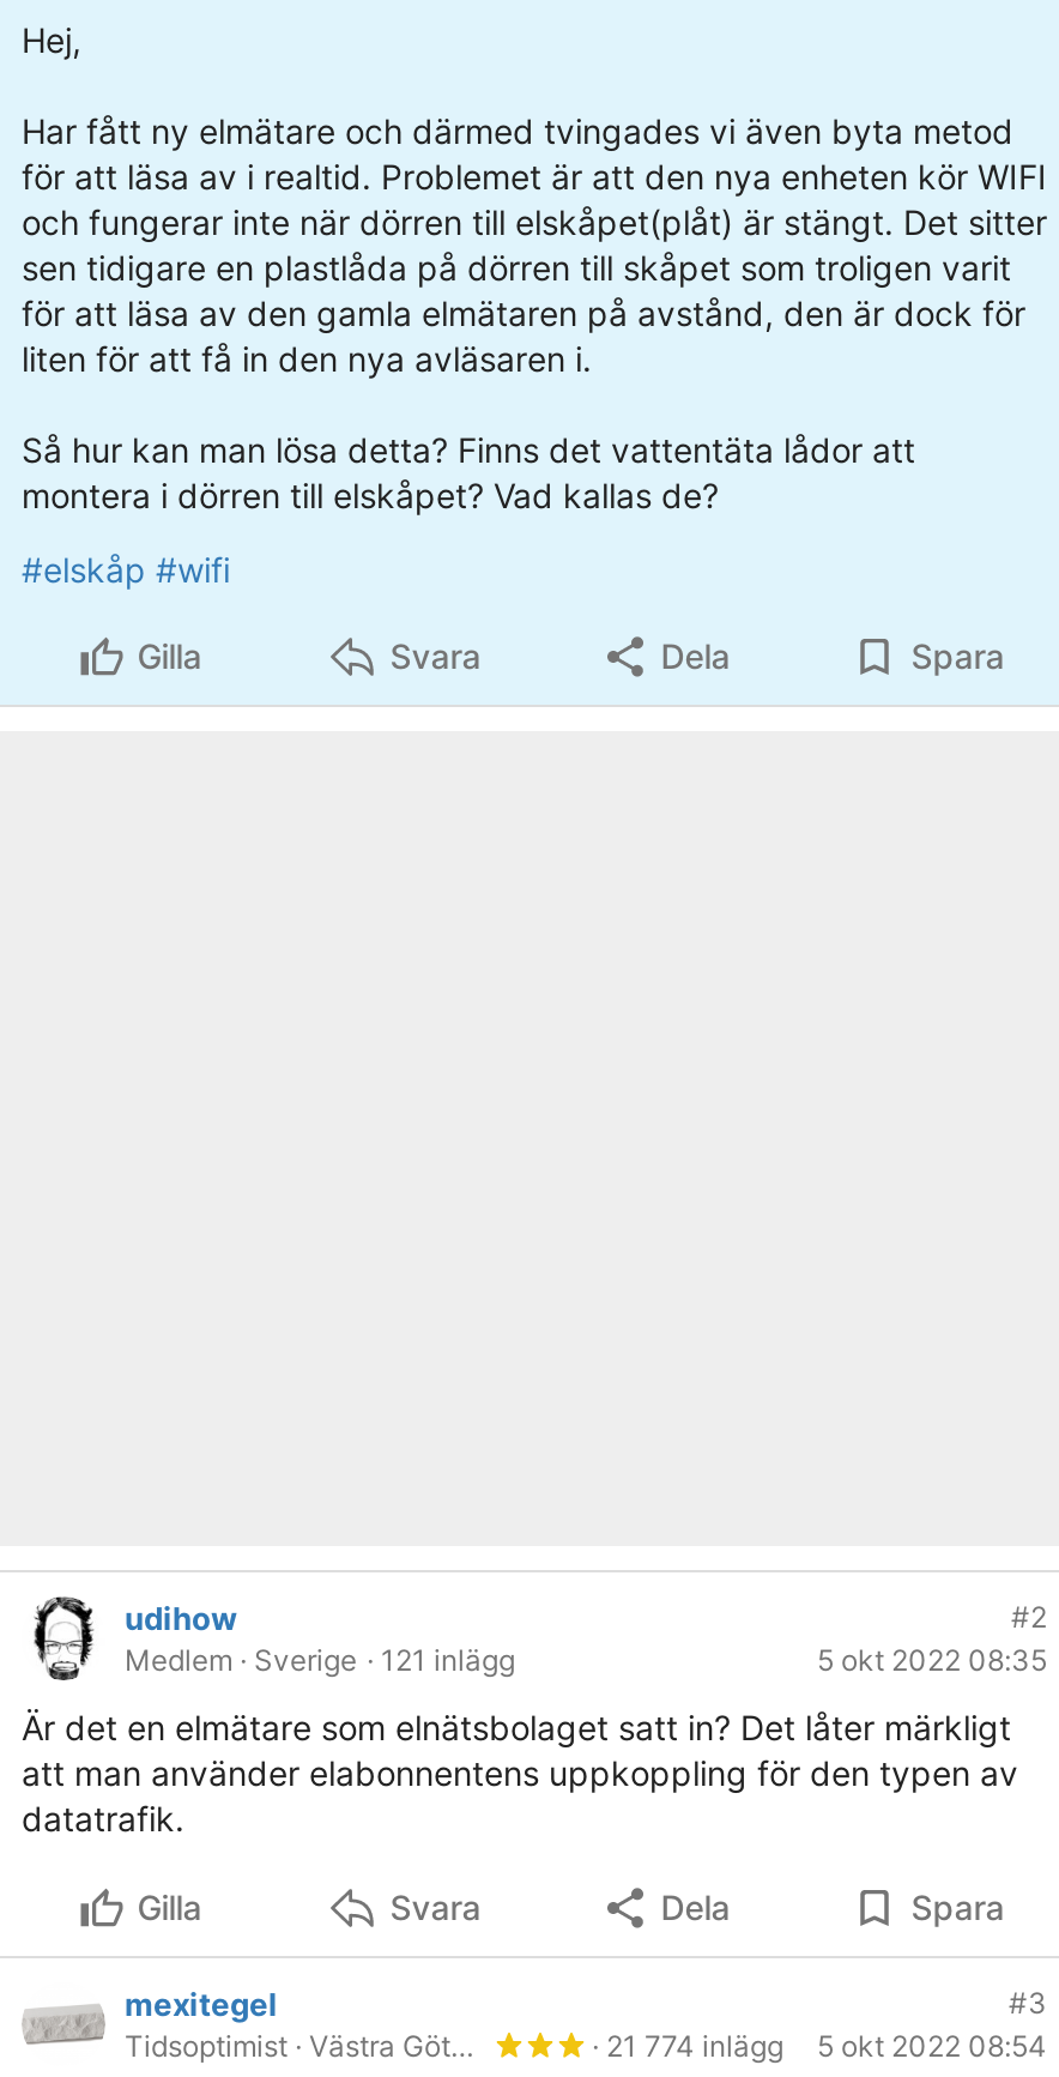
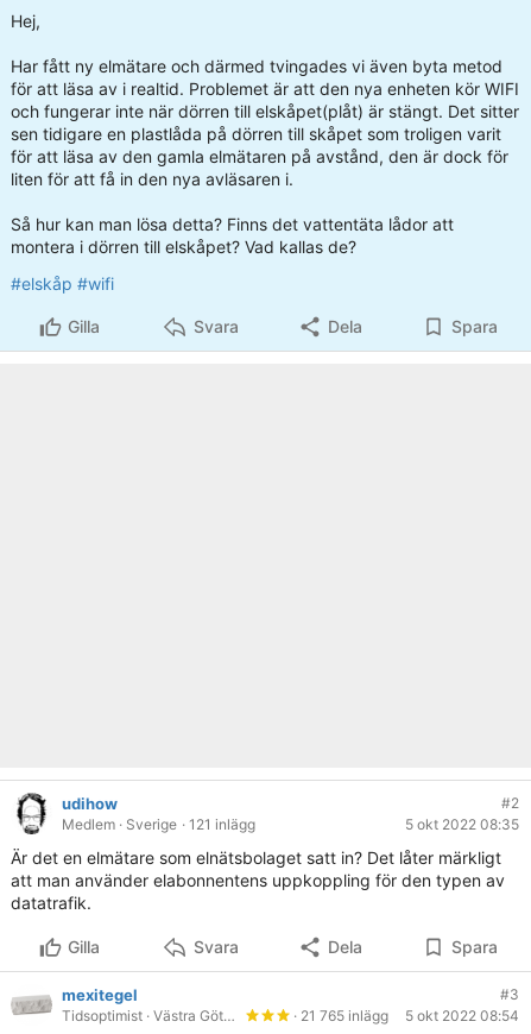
[585,2028,1047,2064] · 21 774 inlägg 5 okt 2022 08:54 -> [290,1007,519,1024] · 21 765 inlägg 5 okt 2022 08:54

